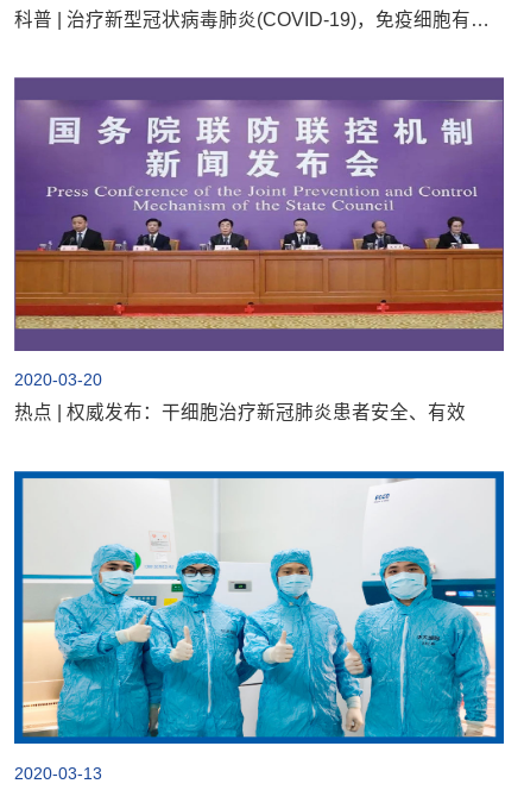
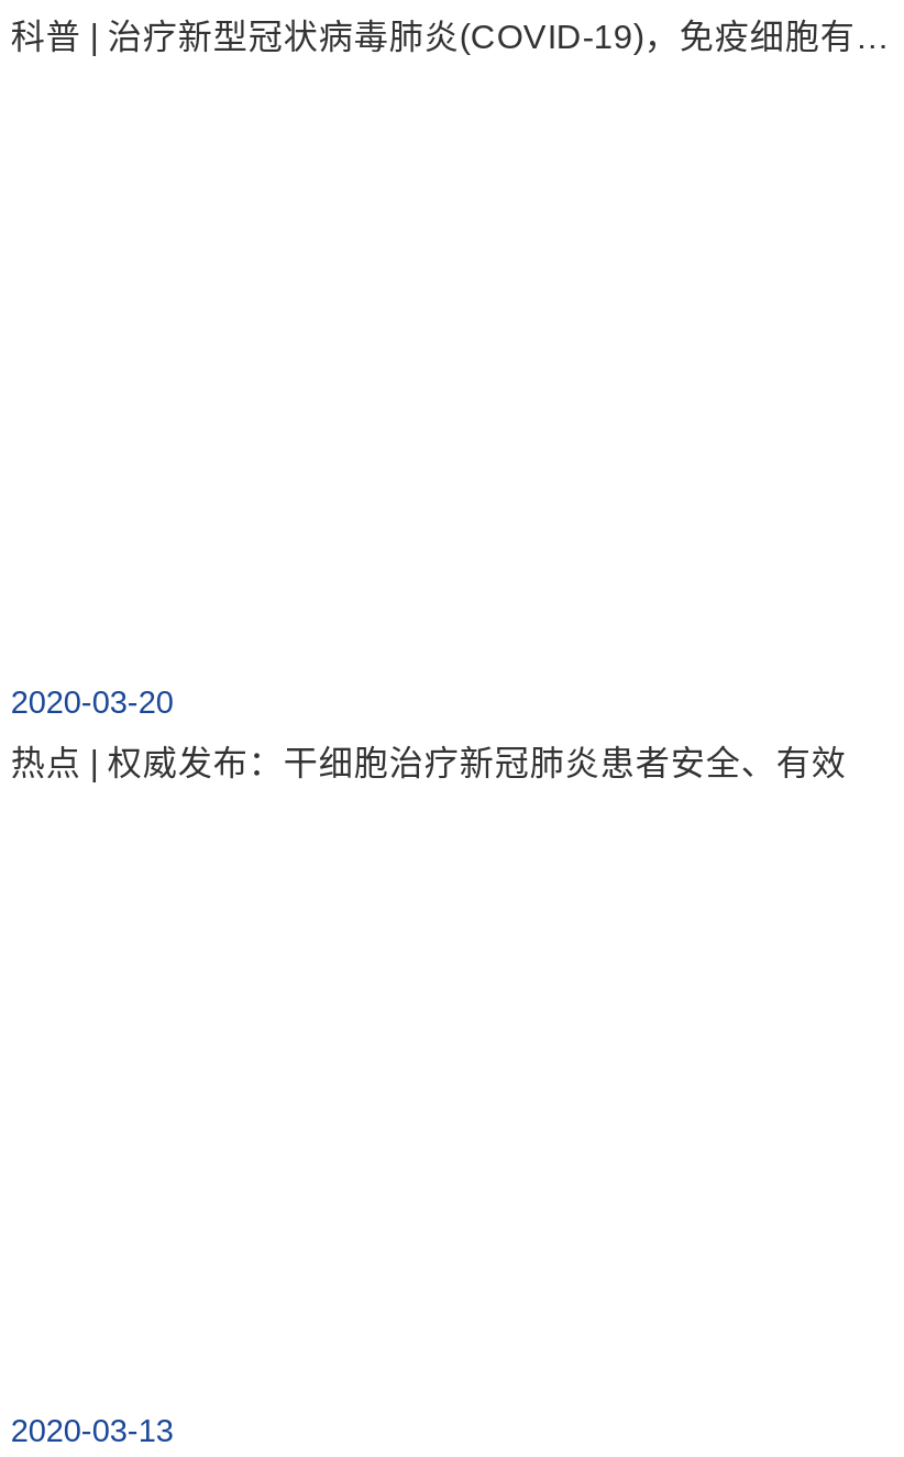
[13,76,505,352] [image] -> none
[13,470,505,745] [image] -> none

